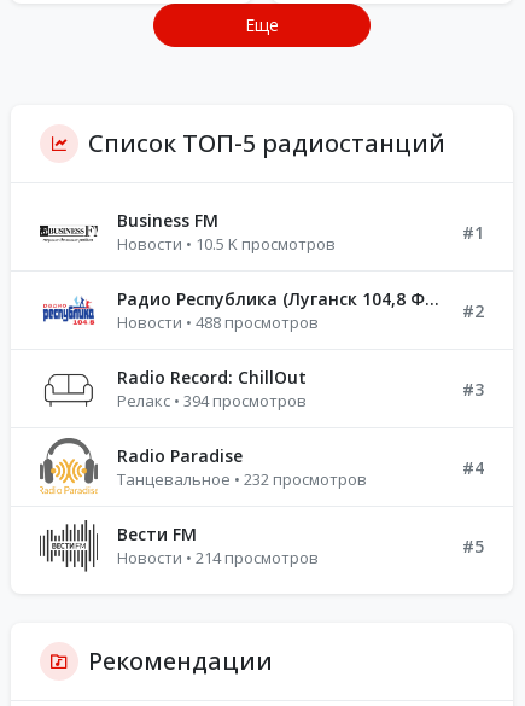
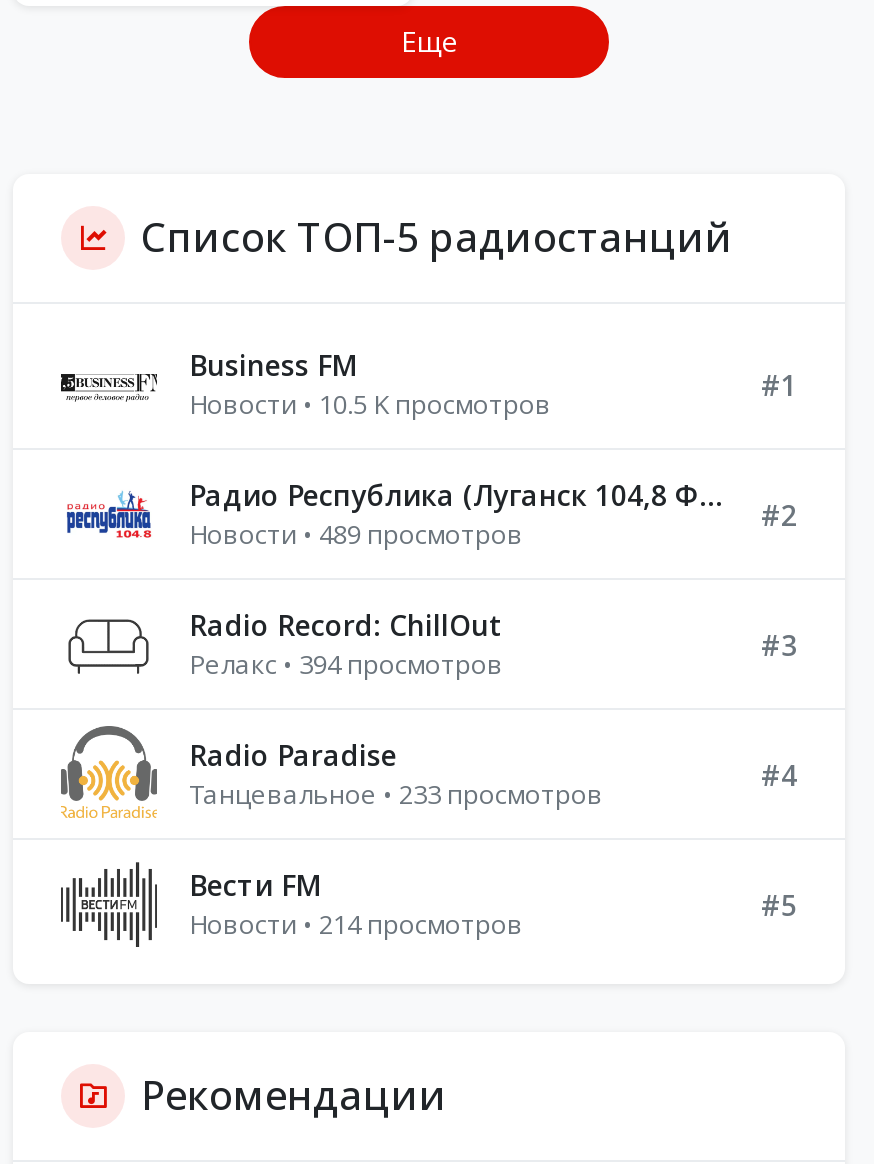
[117,311,319,333] Новости • 488 просмотров -> [189,516,523,552] Новости • 489 просмотров
[117,468,367,490] Танцевальное • 232 просмотров -> [189,776,603,812] Танцевальное • 233 просмотров

